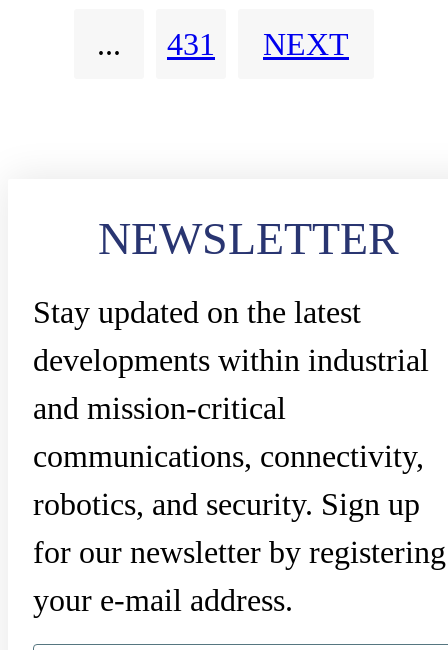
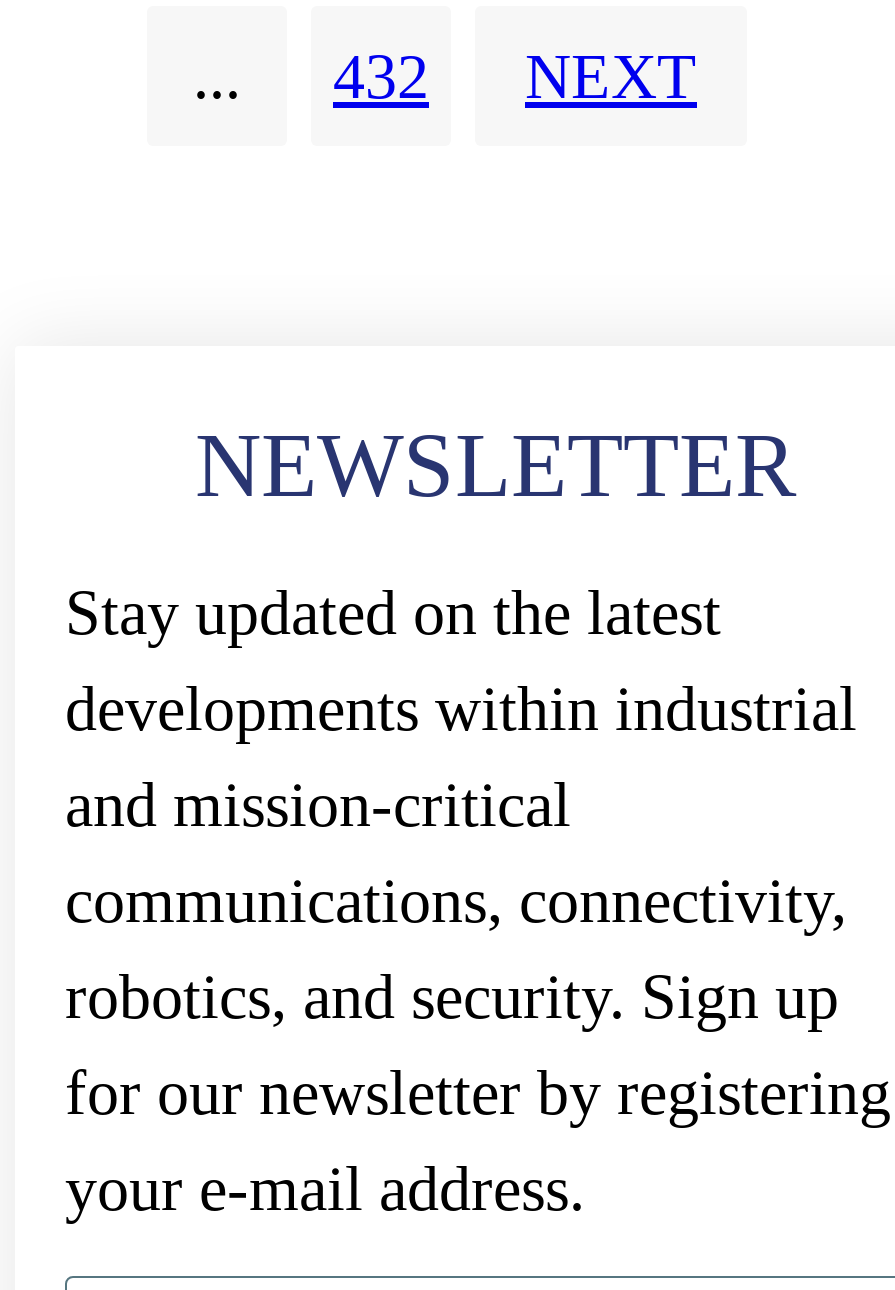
[167,26,215,62] 431 -> [333,40,429,112] 432

